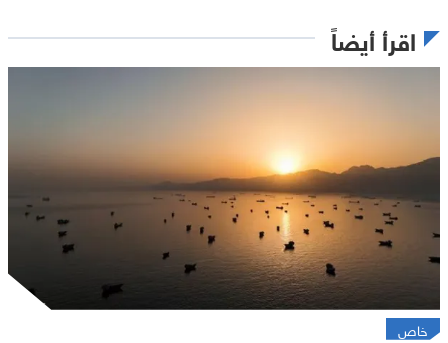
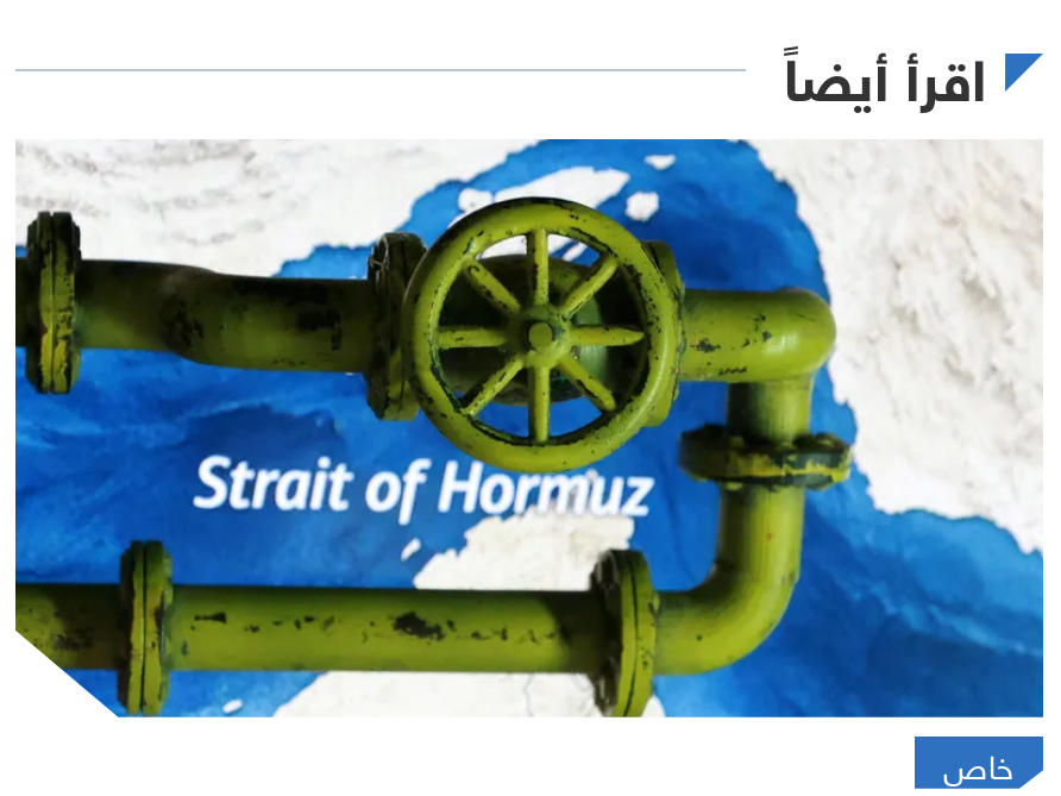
[7,66,441,311] [image] -> [13,137,1046,720] [image]

